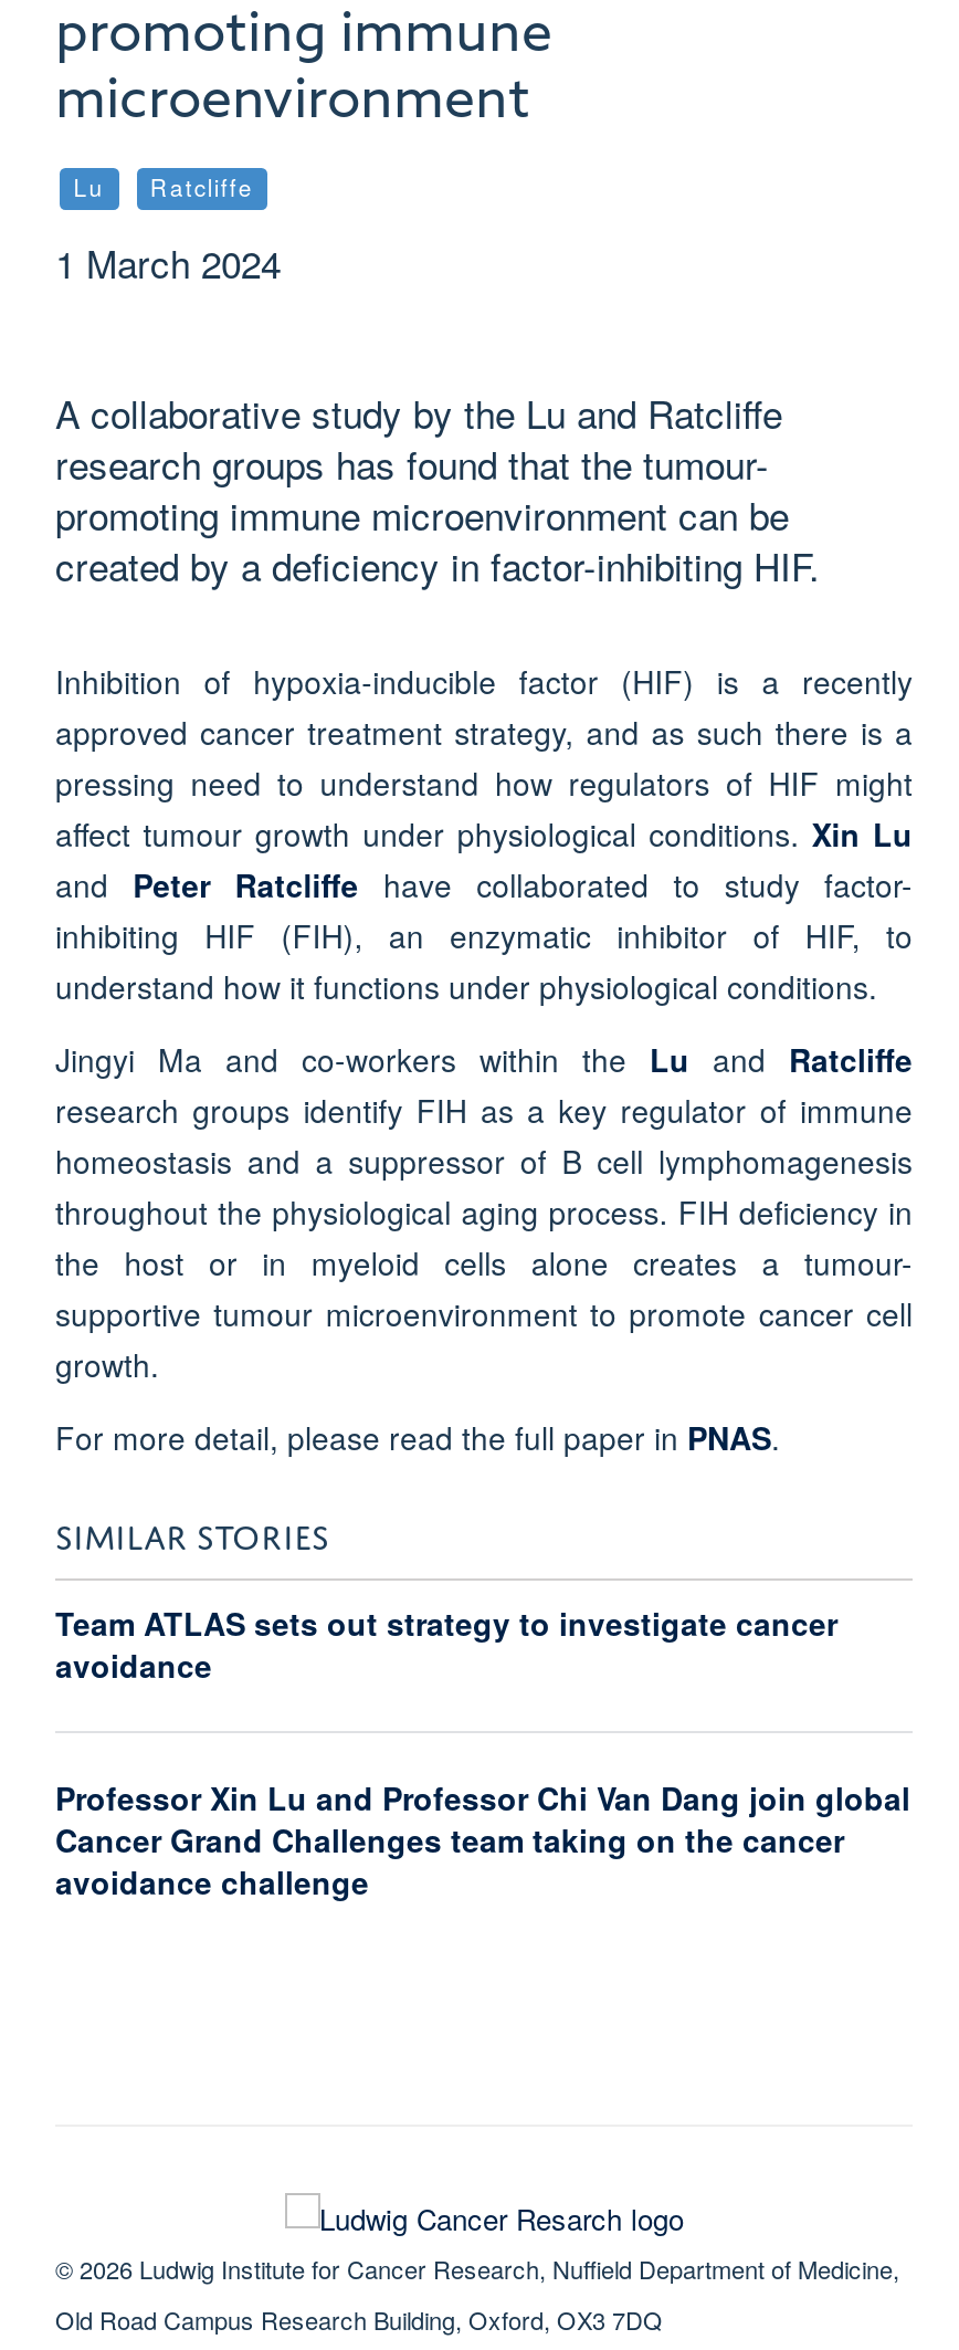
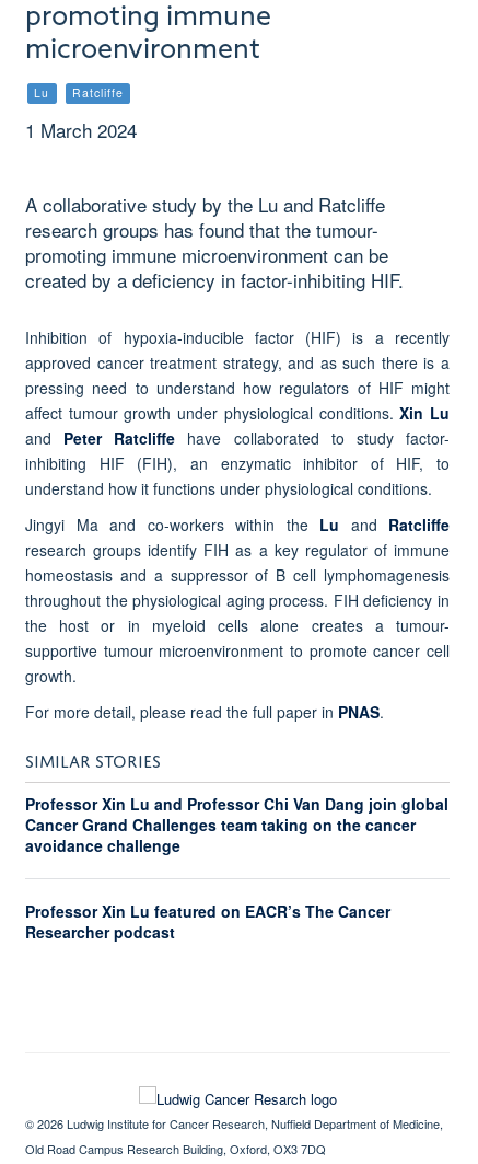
[55,1601,837,1687] Team ATLAS sets out strategy to investigate cancer | avoidance -> none
moved [55,1775,910,1903] -> [25,793,448,856]: Professor Xin Lu and Professor Chi Van Dang join global | Cancer Grand Challenges team taking on the cancer | avoidance challenge
none -> [25,900,390,943] Professor Xin Lu featured on EACR’s The Cancer | Researcher podcast

